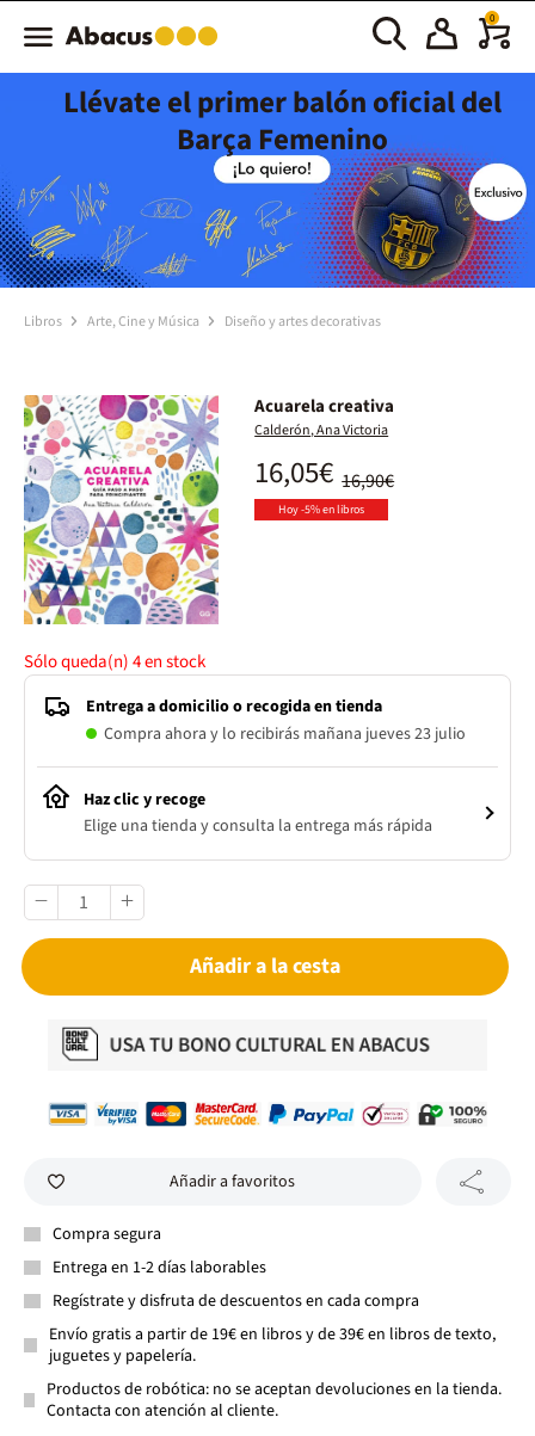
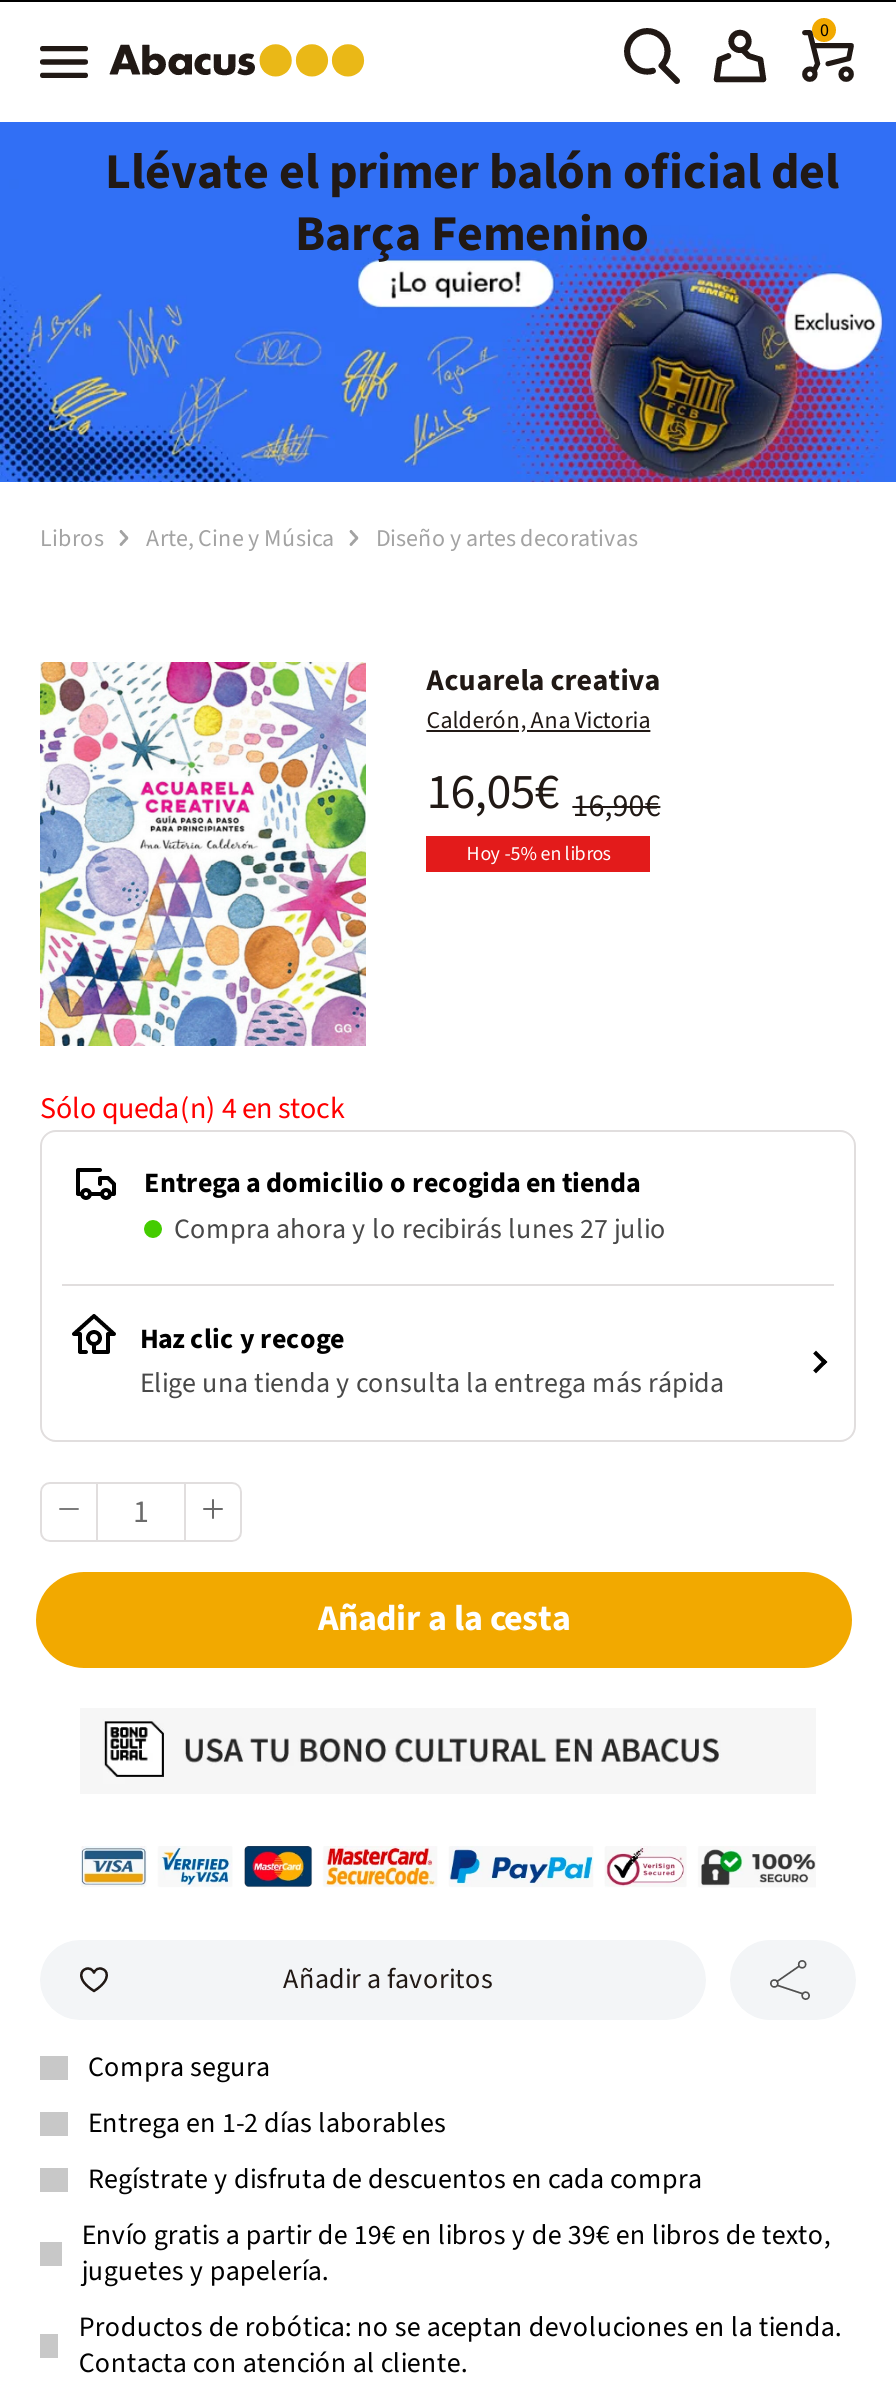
[104,722,466,746] Compra ahora y lo recibirás mañana jueves 23 julio -> [174,1210,666,1250] Compra ahora y lo recibirás lunes 27 julio

